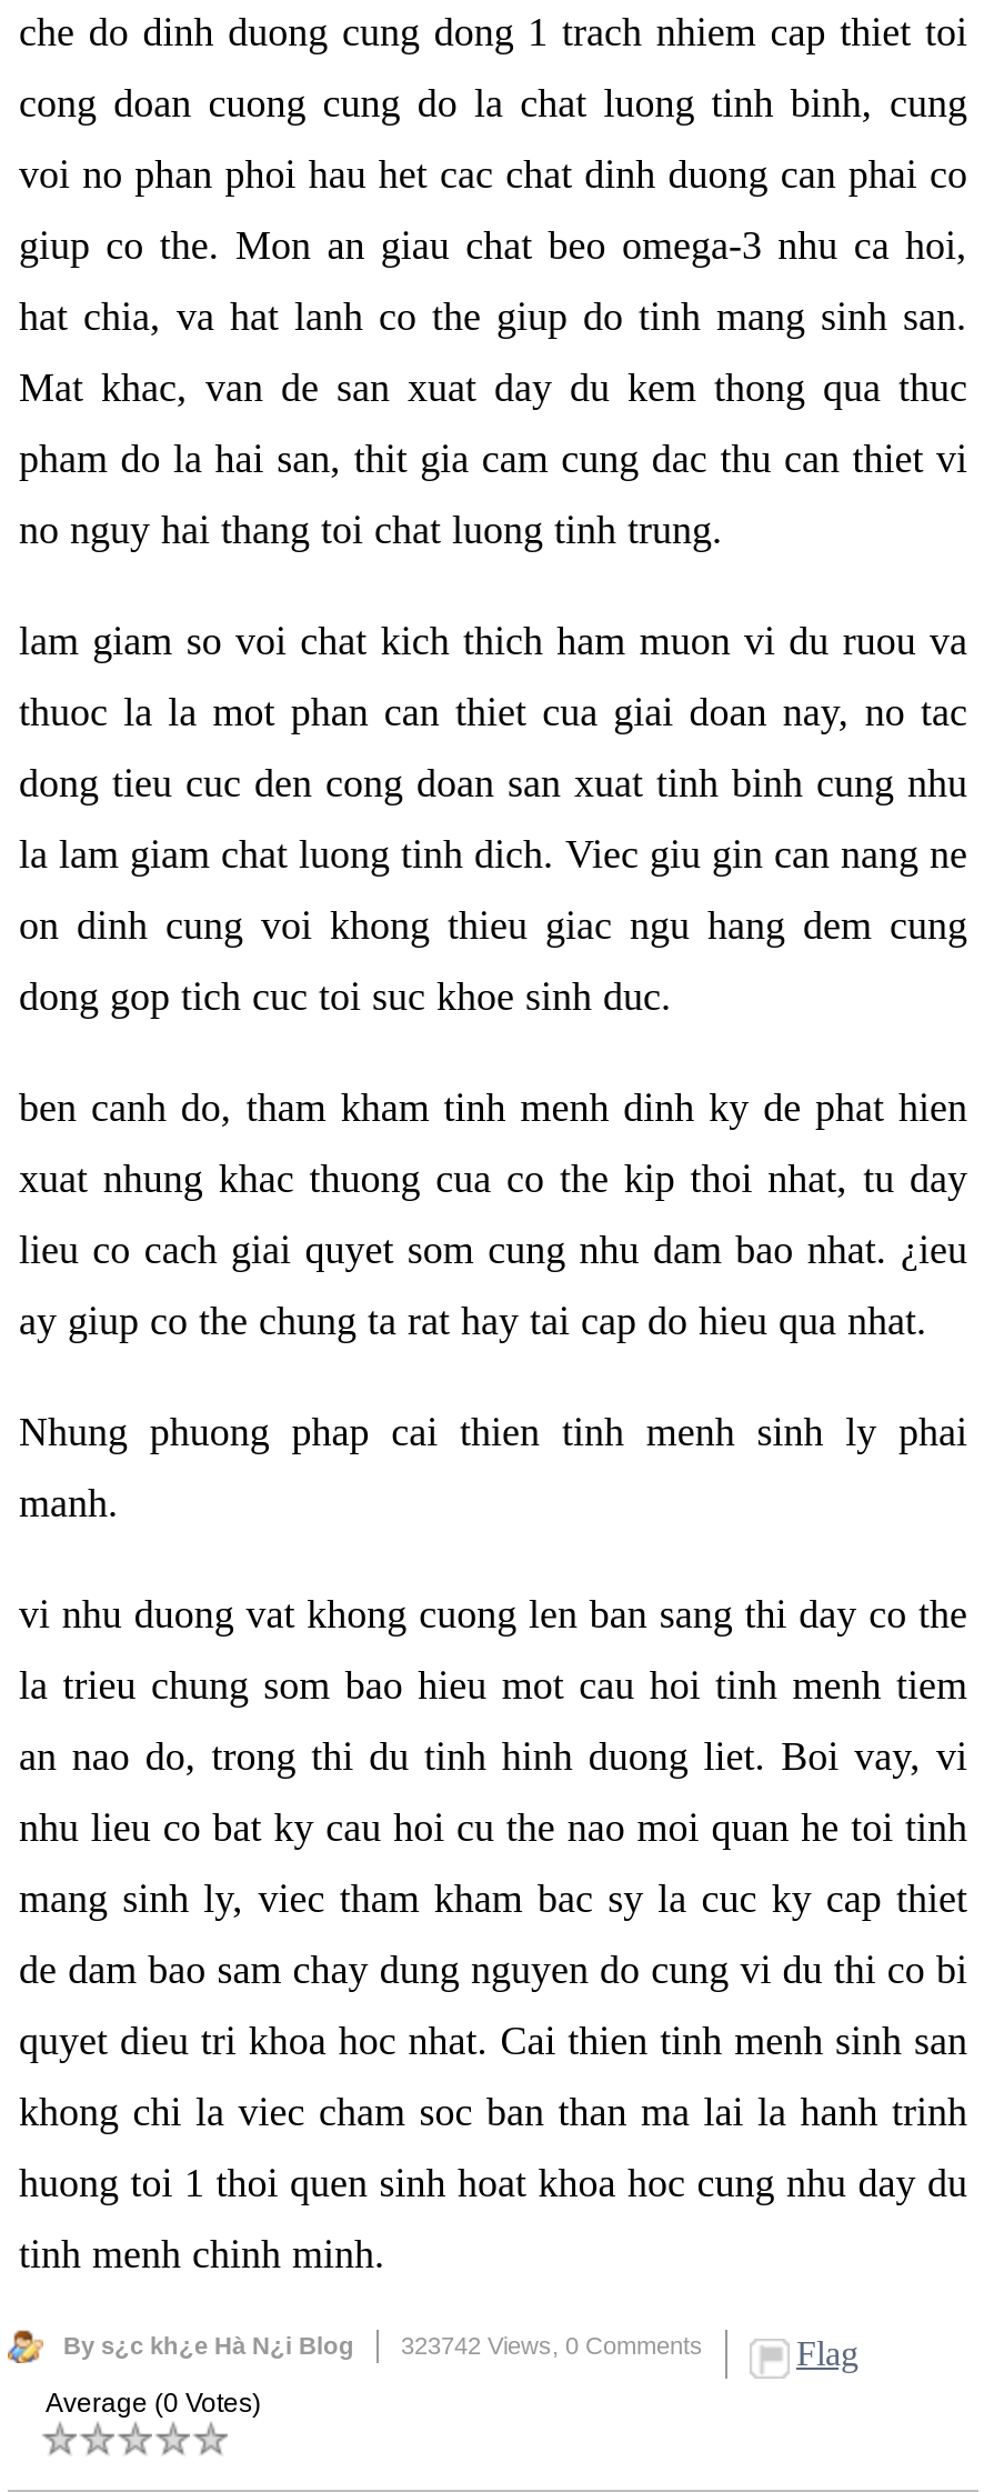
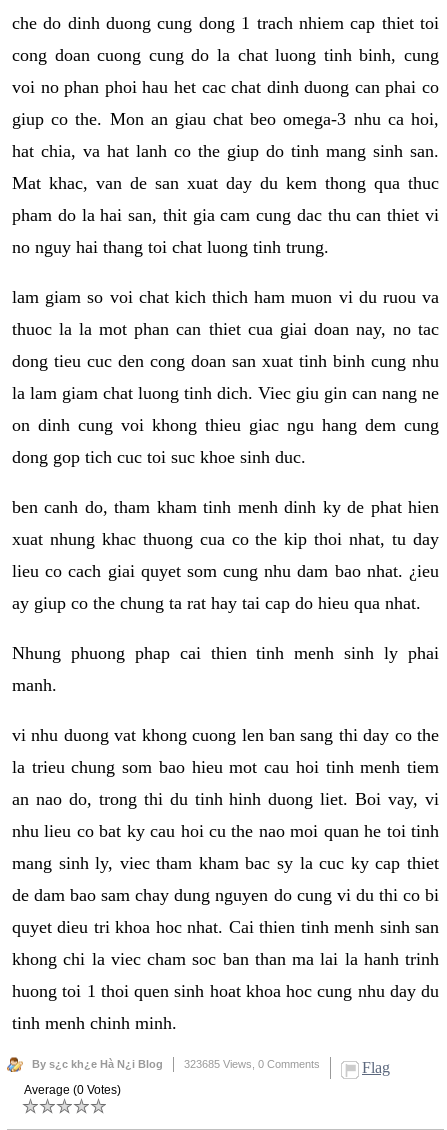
[401,2333,703,2359] 323742 Views, 0 Comments -> [184,1058,320,1070] 323685 Views, 0 Comments

